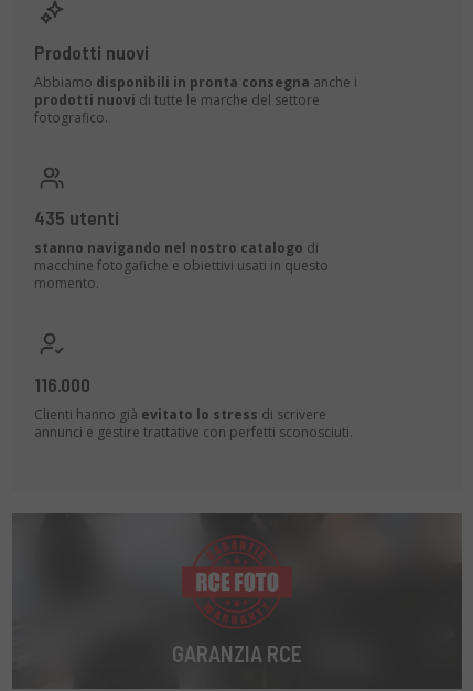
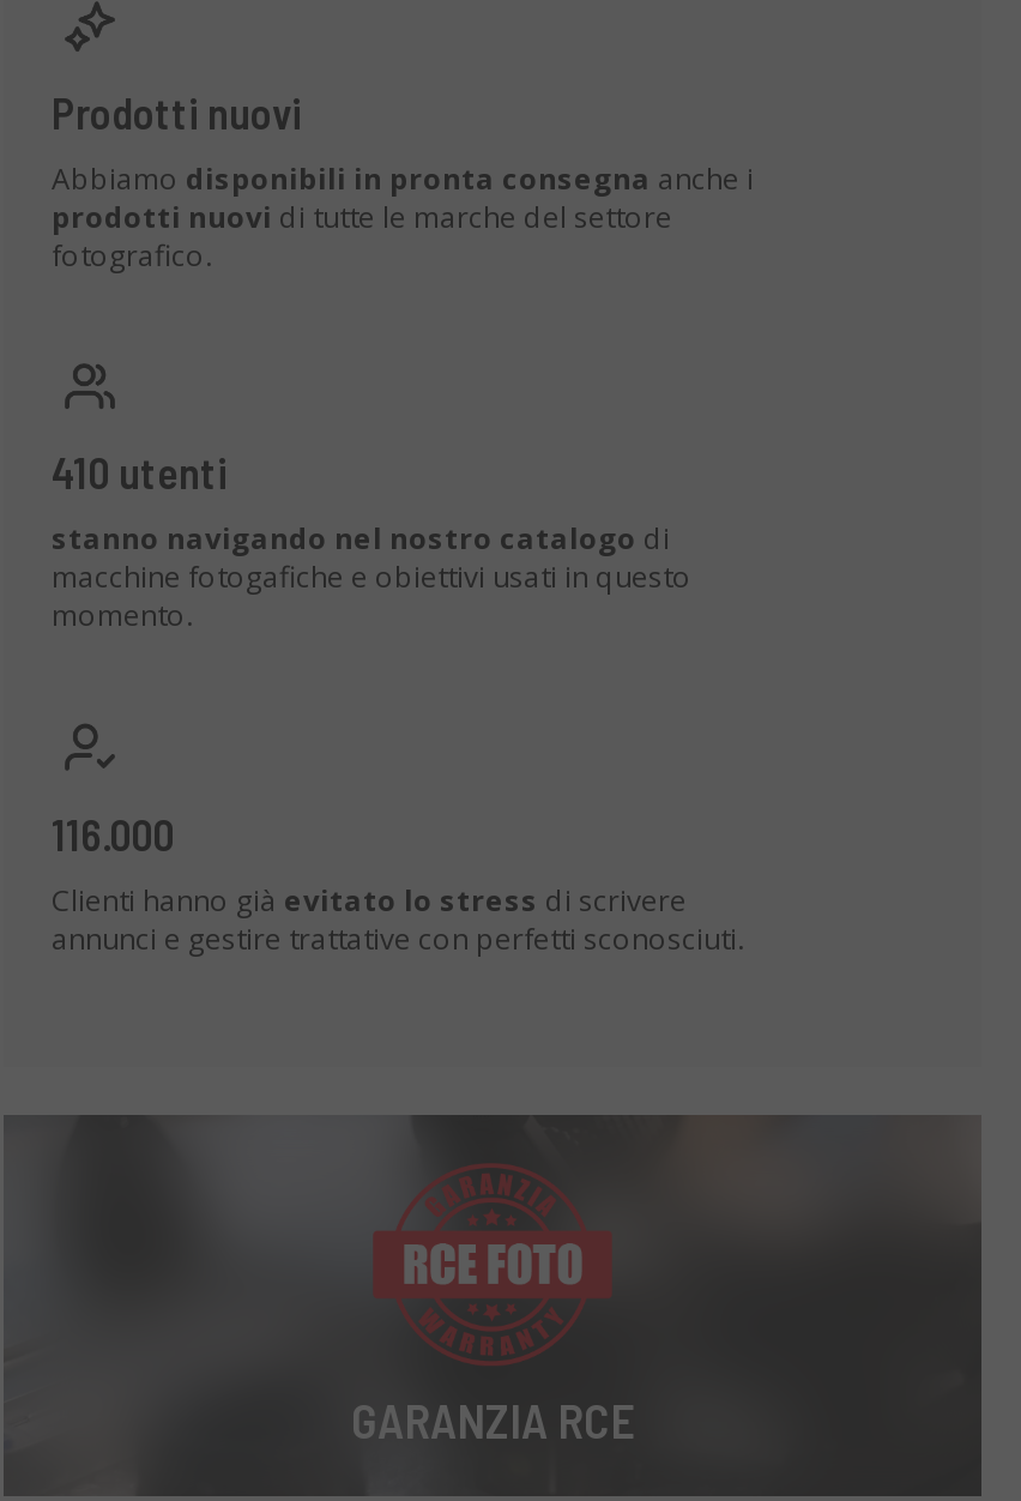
[34,206,119,230] 435 utenti -> [52,447,226,500] 410 utenti

